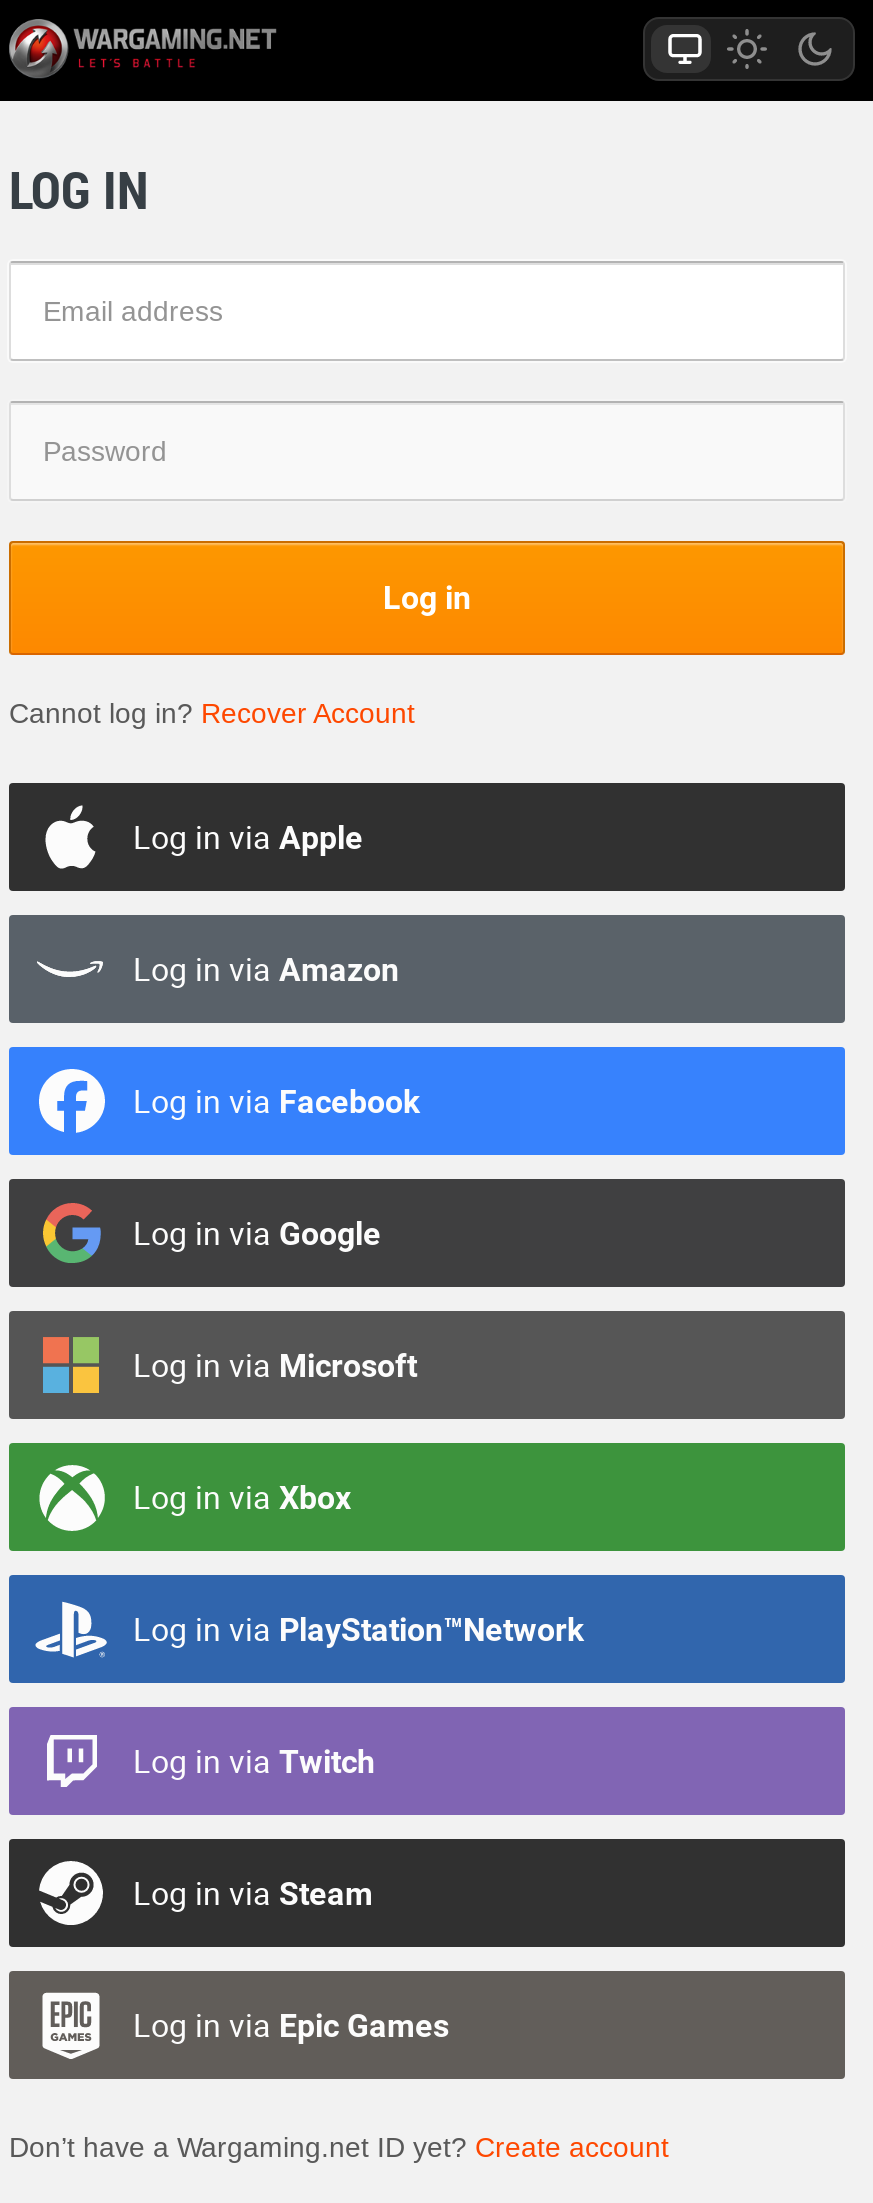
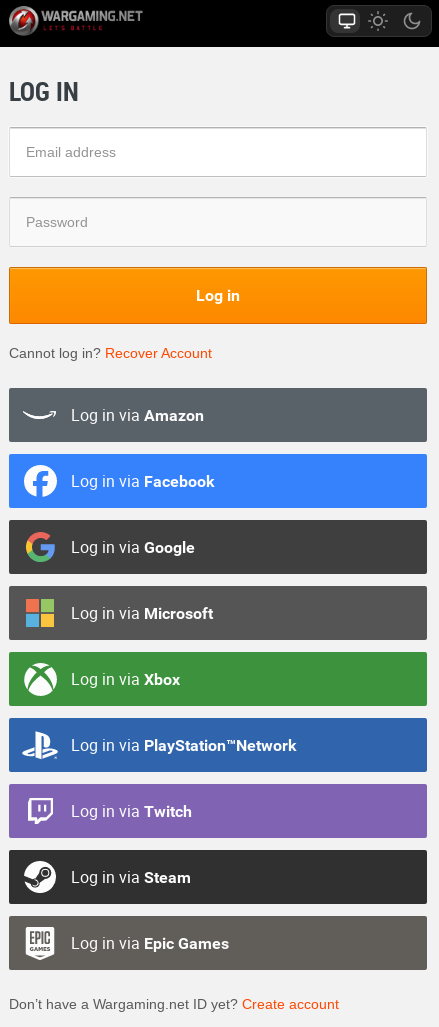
[133,814,363,858] Log in via Apple -> none

